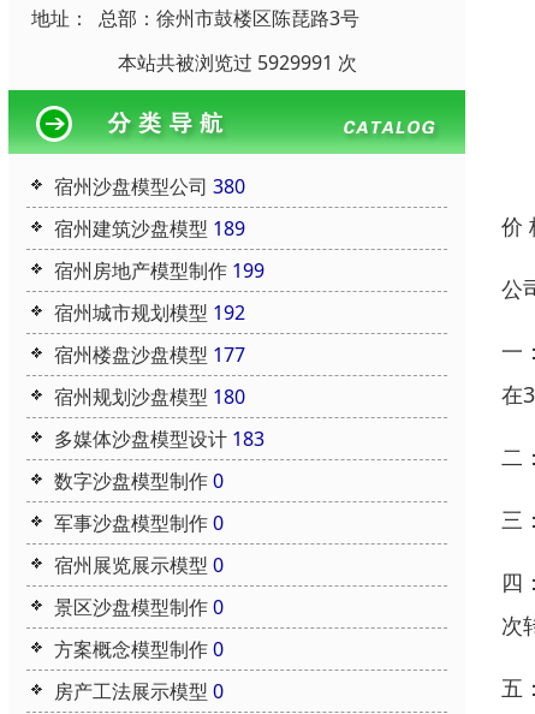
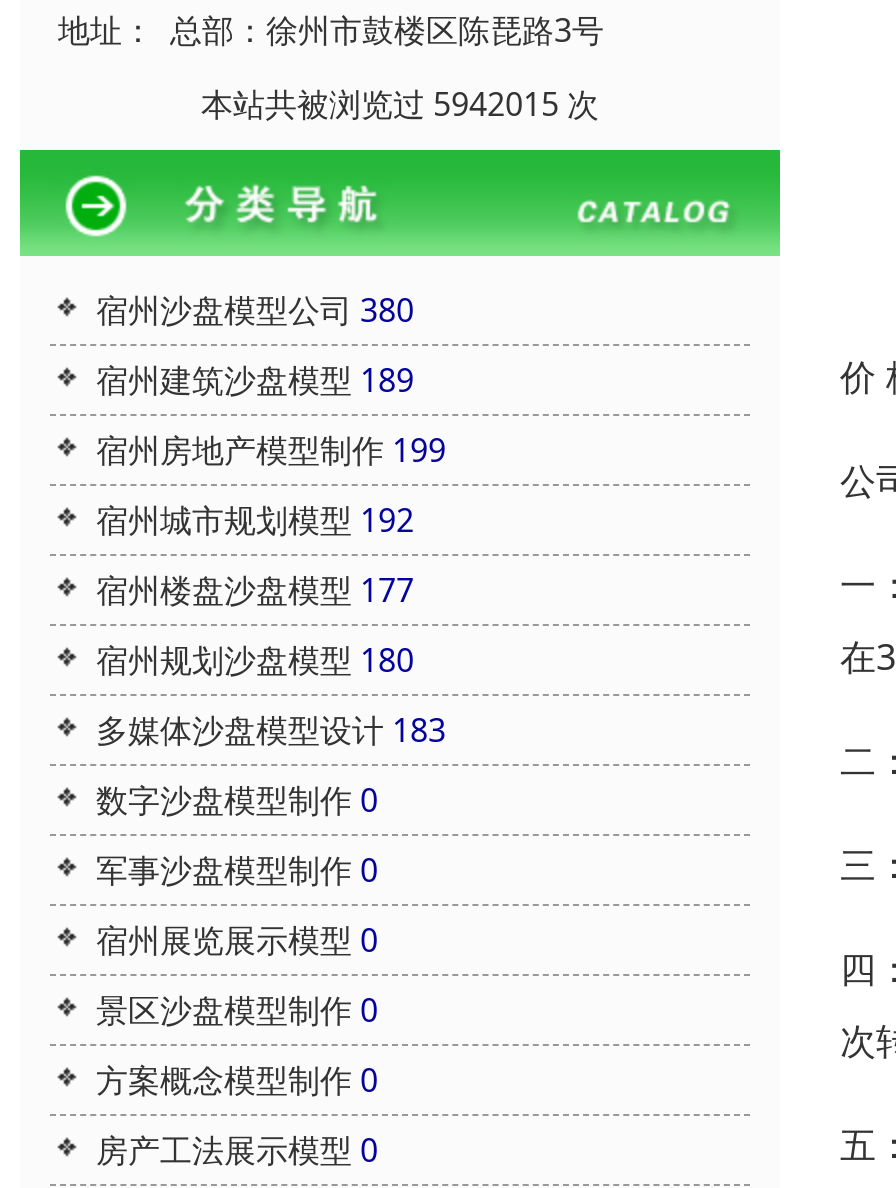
[117,50,356,76] 本站共被浏览过 5929991 次 -> [201,82,599,126] 本站共被浏览过 5942015 次

